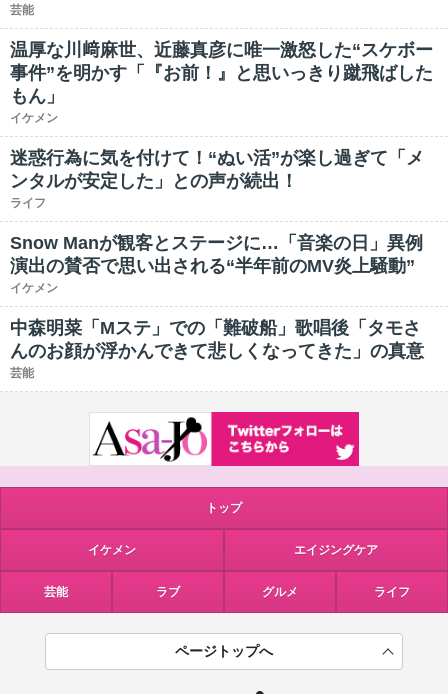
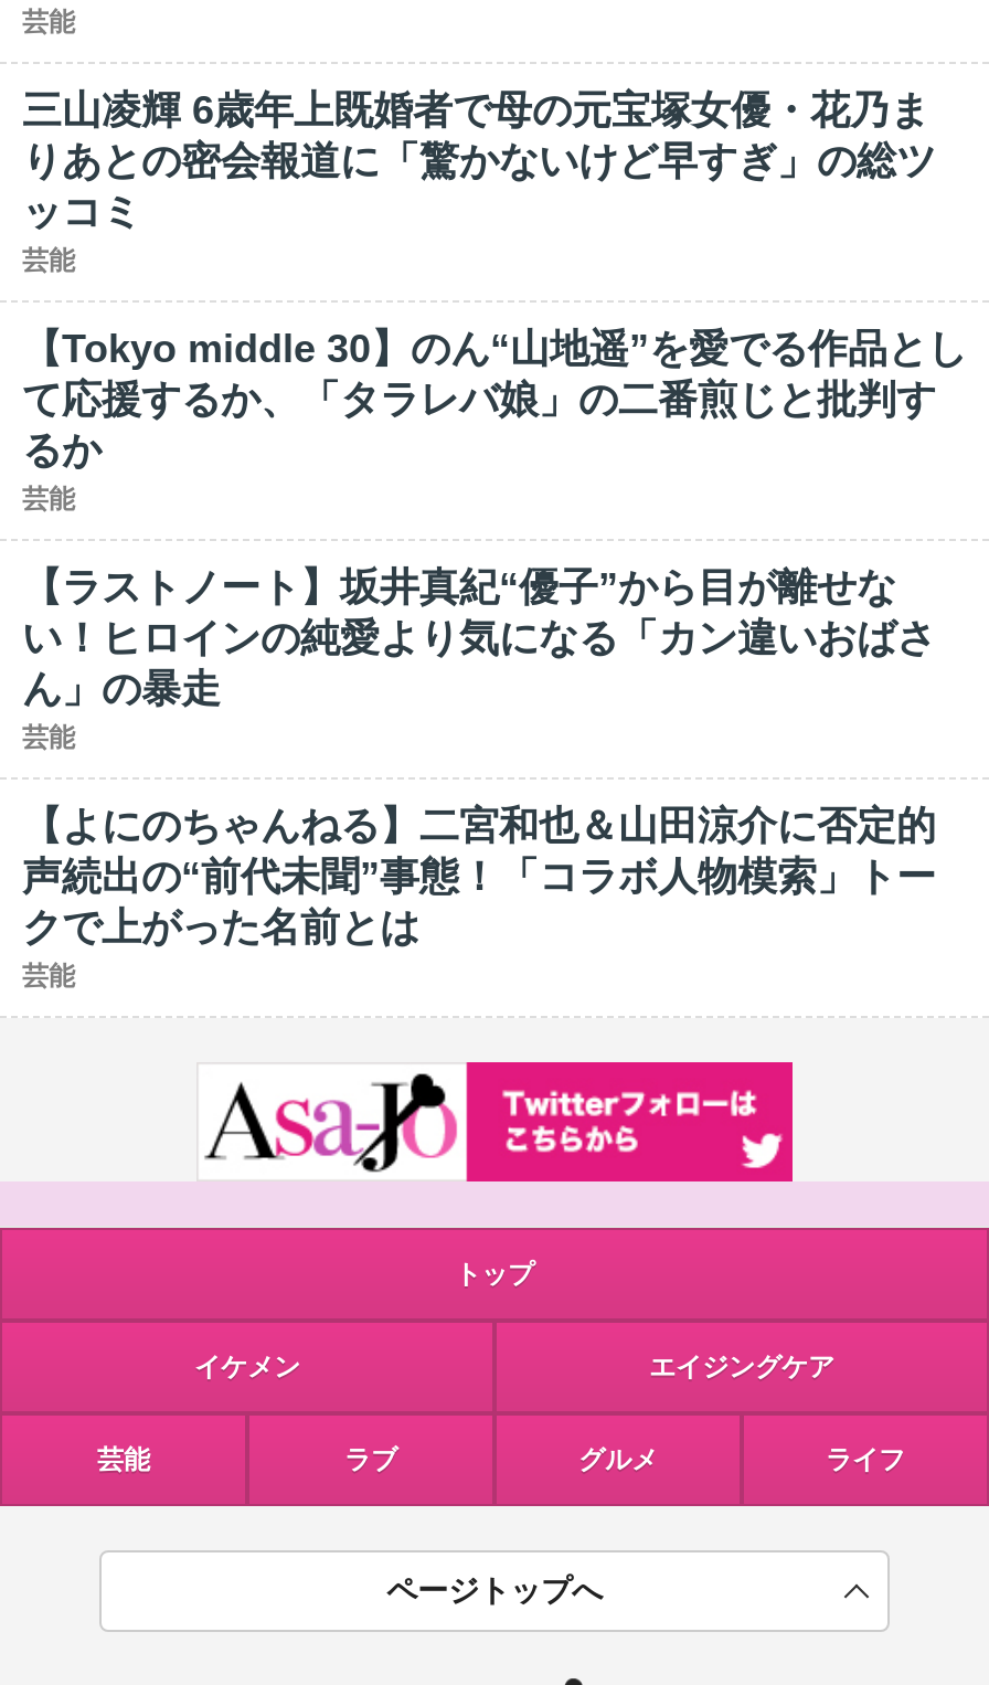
[10,40,433,125] 温厚な川﨑麻世、近藤真彦に唯一激怒した“スケボー | 事件”を明かす「『お前！』と思いっきり蹴飛ばした | もん」 | イケメン -> [22,88,936,276] 三山凌輝 6歳年上既婚者で母の元宝塚女優・花乃ま | りあとの密会報道に「驚かないけど早すぎ」の総ツ | ッコミ | 芸能
[10,148,424,210] 迷惑行為に気を付けて！“ぬい活”が楽し過ぎて「メ | ンタルが安定した」との声が続出！ | ライフ -> [22,327,967,515] 【Tokyo middle 30】のん“山地遥”を愛でる作品とし | て応援するか、「タラレバ娘」の二番煎じと批判す | るか | 芸能
[10,233,423,295] Snow Manが観客とステージに…「音楽の日」異例 | 演出の賛否で思い出される“半年前のMV炎上騒動” | イケメン -> [22,565,936,753] 【ラストノート】坂井真紀“優子”から目が離せな | い！ヒロインの純愛より気になる「カン違いおばさ | ん」の暴走 | 芸能
[10,318,424,361] 中森明菜「Mステ」での「難破船」歌唱後「タモさ | んのお顔が浮かんできて悲しくなってきた」の真意 -> [22,804,936,950] 【よにのちゃんねる】二宮和也＆山田涼介に否定的 | 声続出の“前代未聞”事態！「コラボ人物模索」トー | クで上がった名前とは

